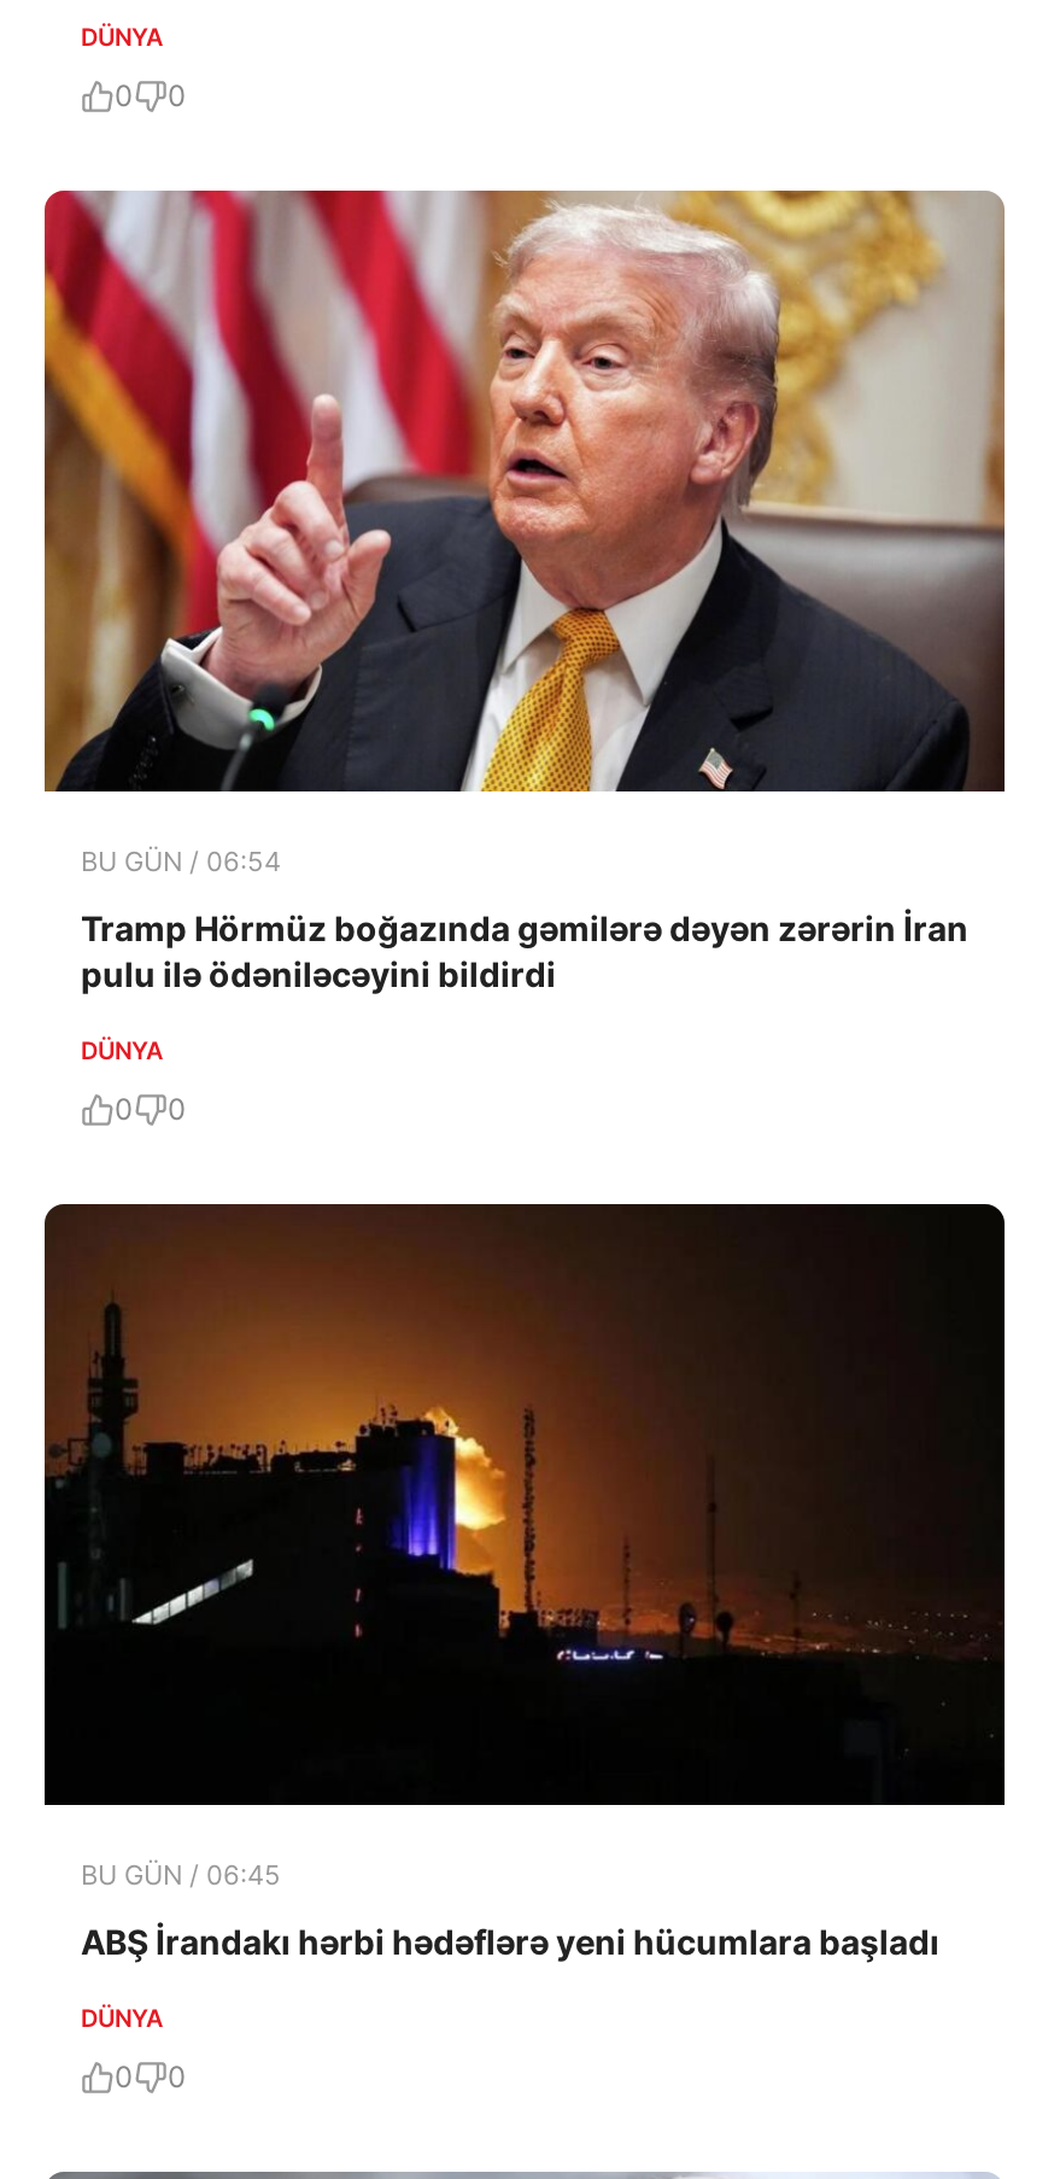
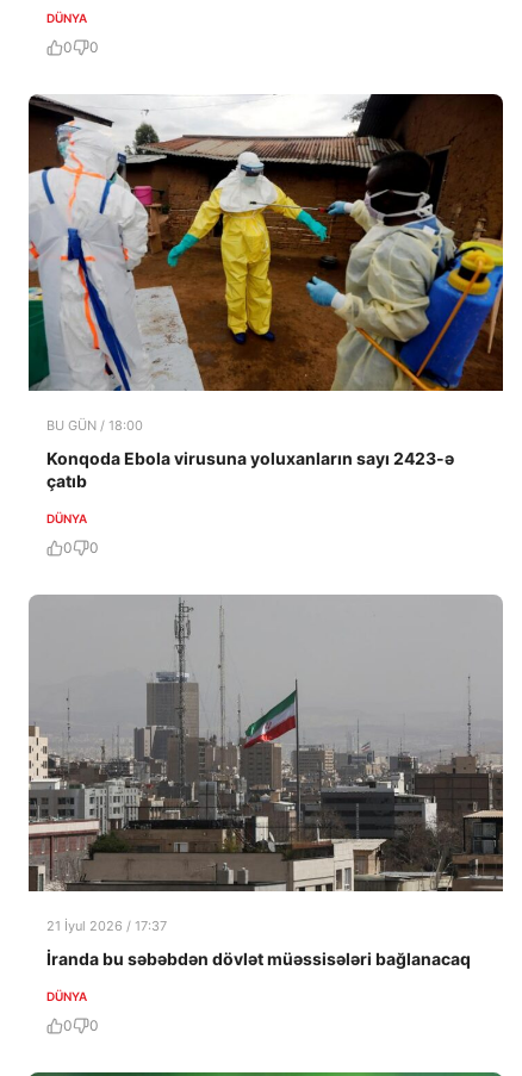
[42,188,1007,878] [image] | BU GÜN / 06:54 -> [27,93,503,434] [image] | BU GÜN / 18:00
[81,907,968,994] Tramp Hörmüz boğazında gəmilərə dəyən zərərin İran | pulu ilə ödəniləcəyini bildirdi -> [46,448,454,491] Konqoda Ebola virusuna yoluxanların sayı 2423-ə | çatıb
[42,1204,1005,1891] [image] | BU GÜN / 06:45 -> [27,596,504,934] [image] | 21 İyul 2026 / 17:37
[81,1920,939,1961] ABŞ İrandakı hərbi hədəflərə yeni hücumlara başladı -> [46,948,471,969] İranda bu səbəbdən dövlət müəssisələri bağlanacaq

